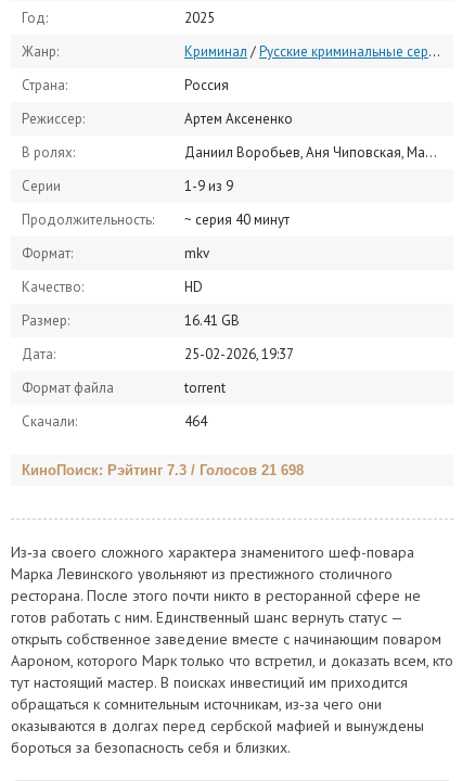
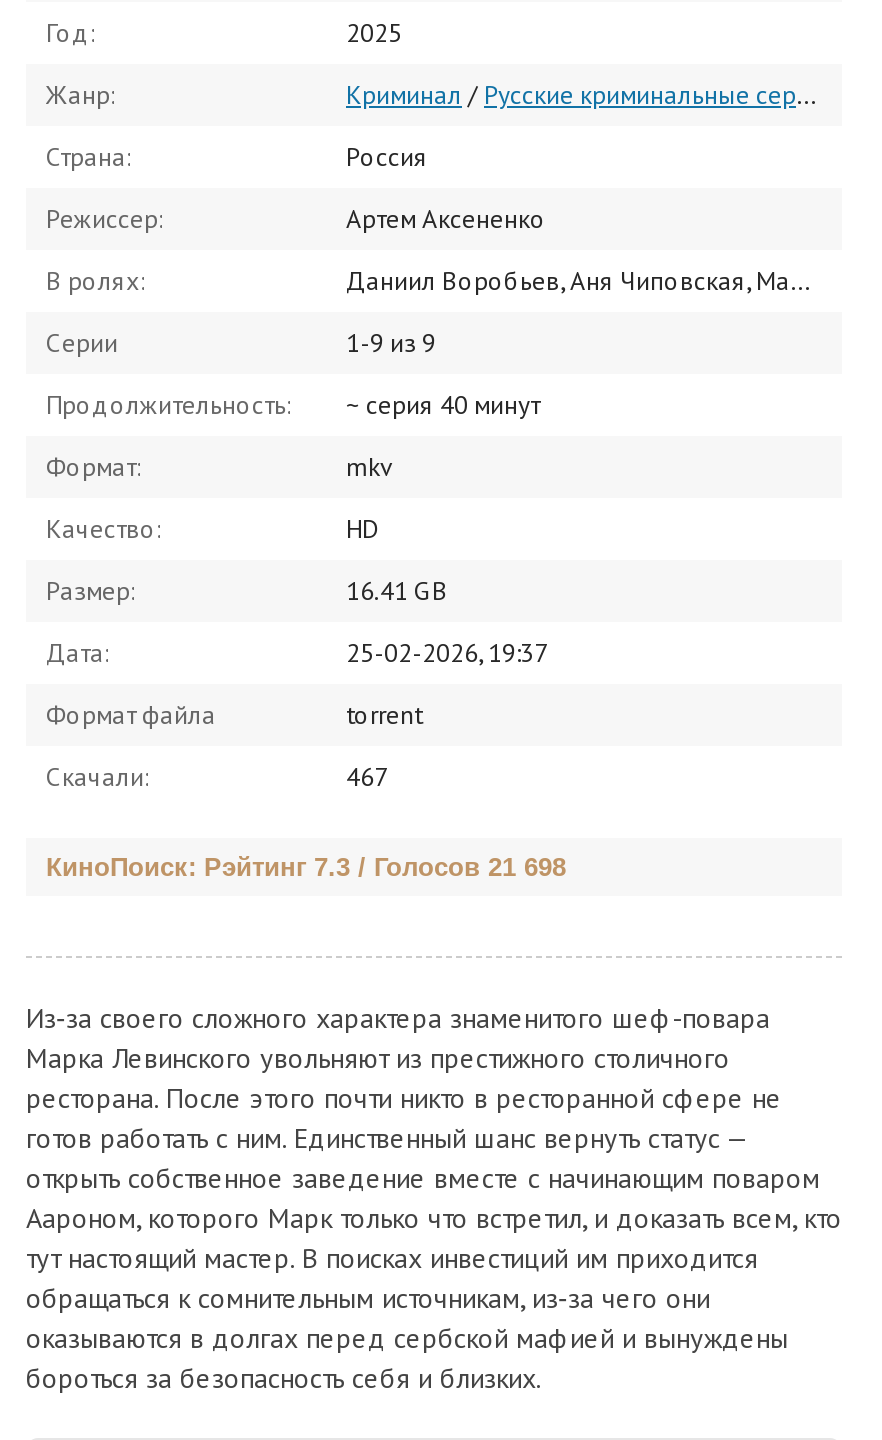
[184,412,207,431] 464 -> [346,760,388,794] 467

